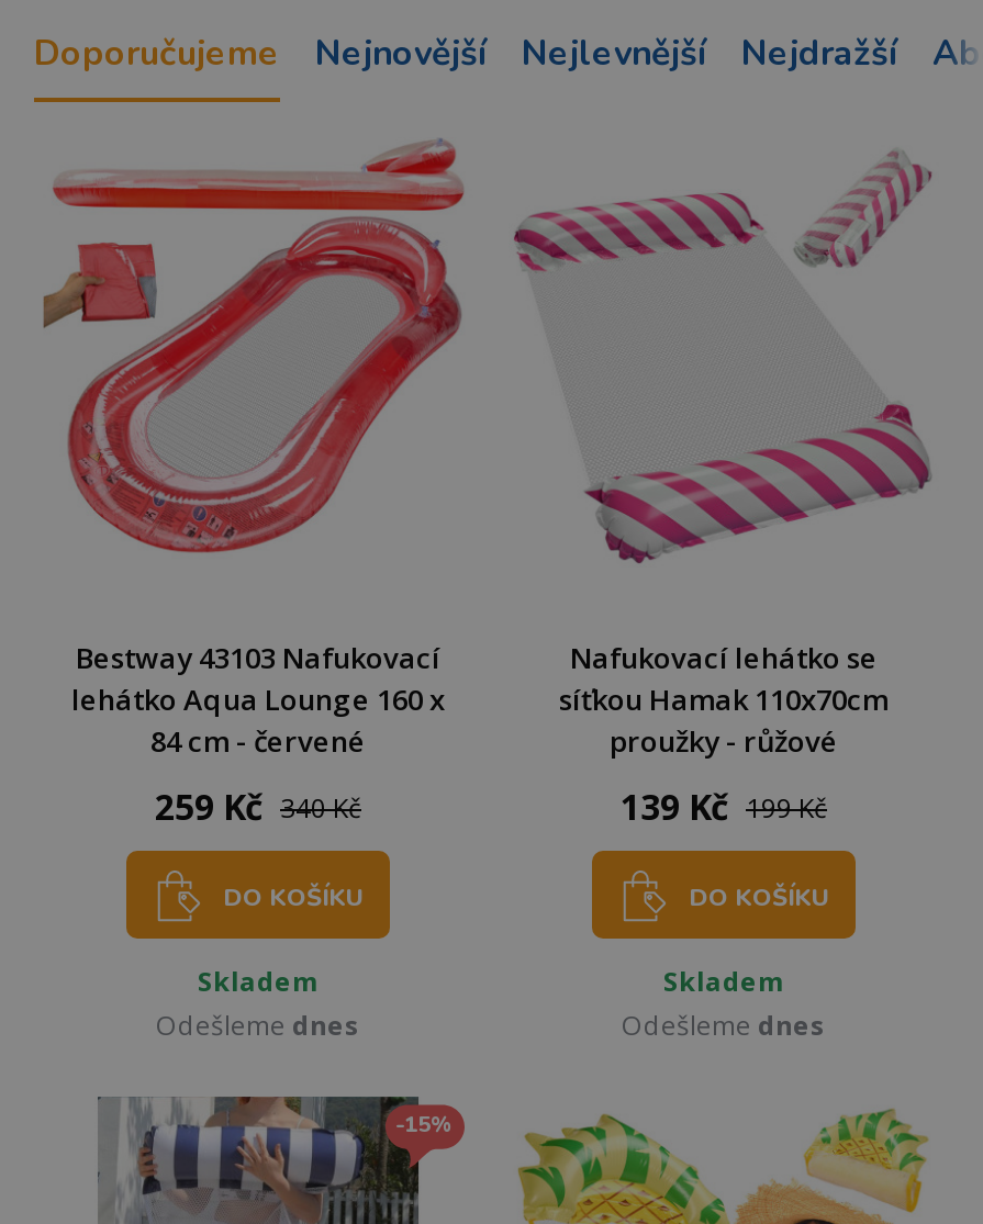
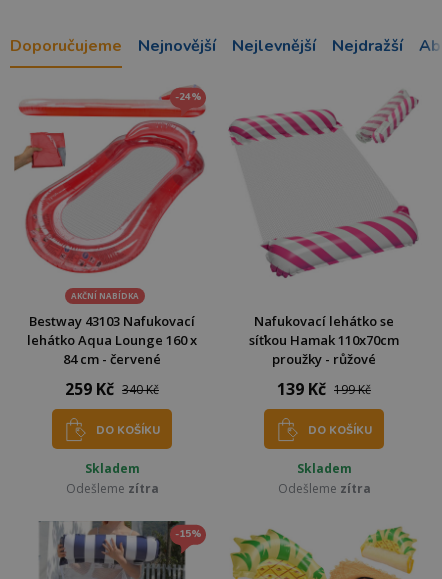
none -> [71,290,139,301] AKČNÍ NABÍDKA
none -> [174,90,201,104] -24%
[156,1007,360,1045] Odešleme dnes -> [65,480,158,497] Odešleme zítra
[622,1007,826,1045] Odešleme dnes -> [277,480,370,497] Odešleme zítra

